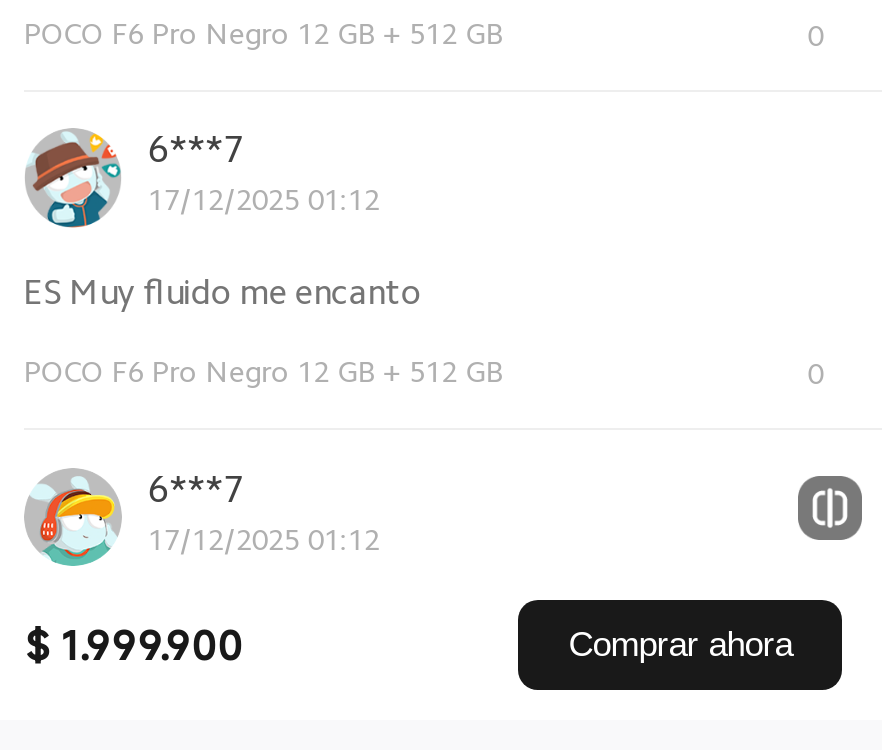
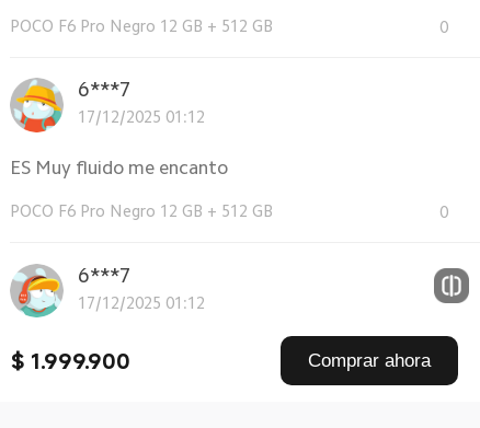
[32,132,120,230] [image] -> [14,81,61,134] [image]

